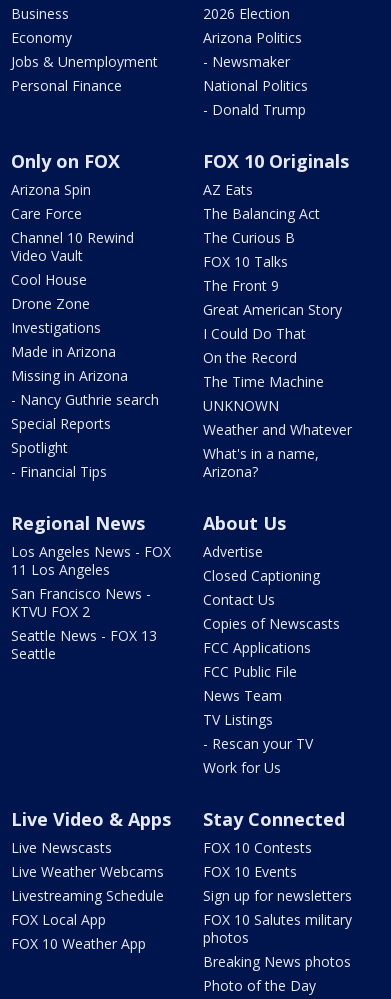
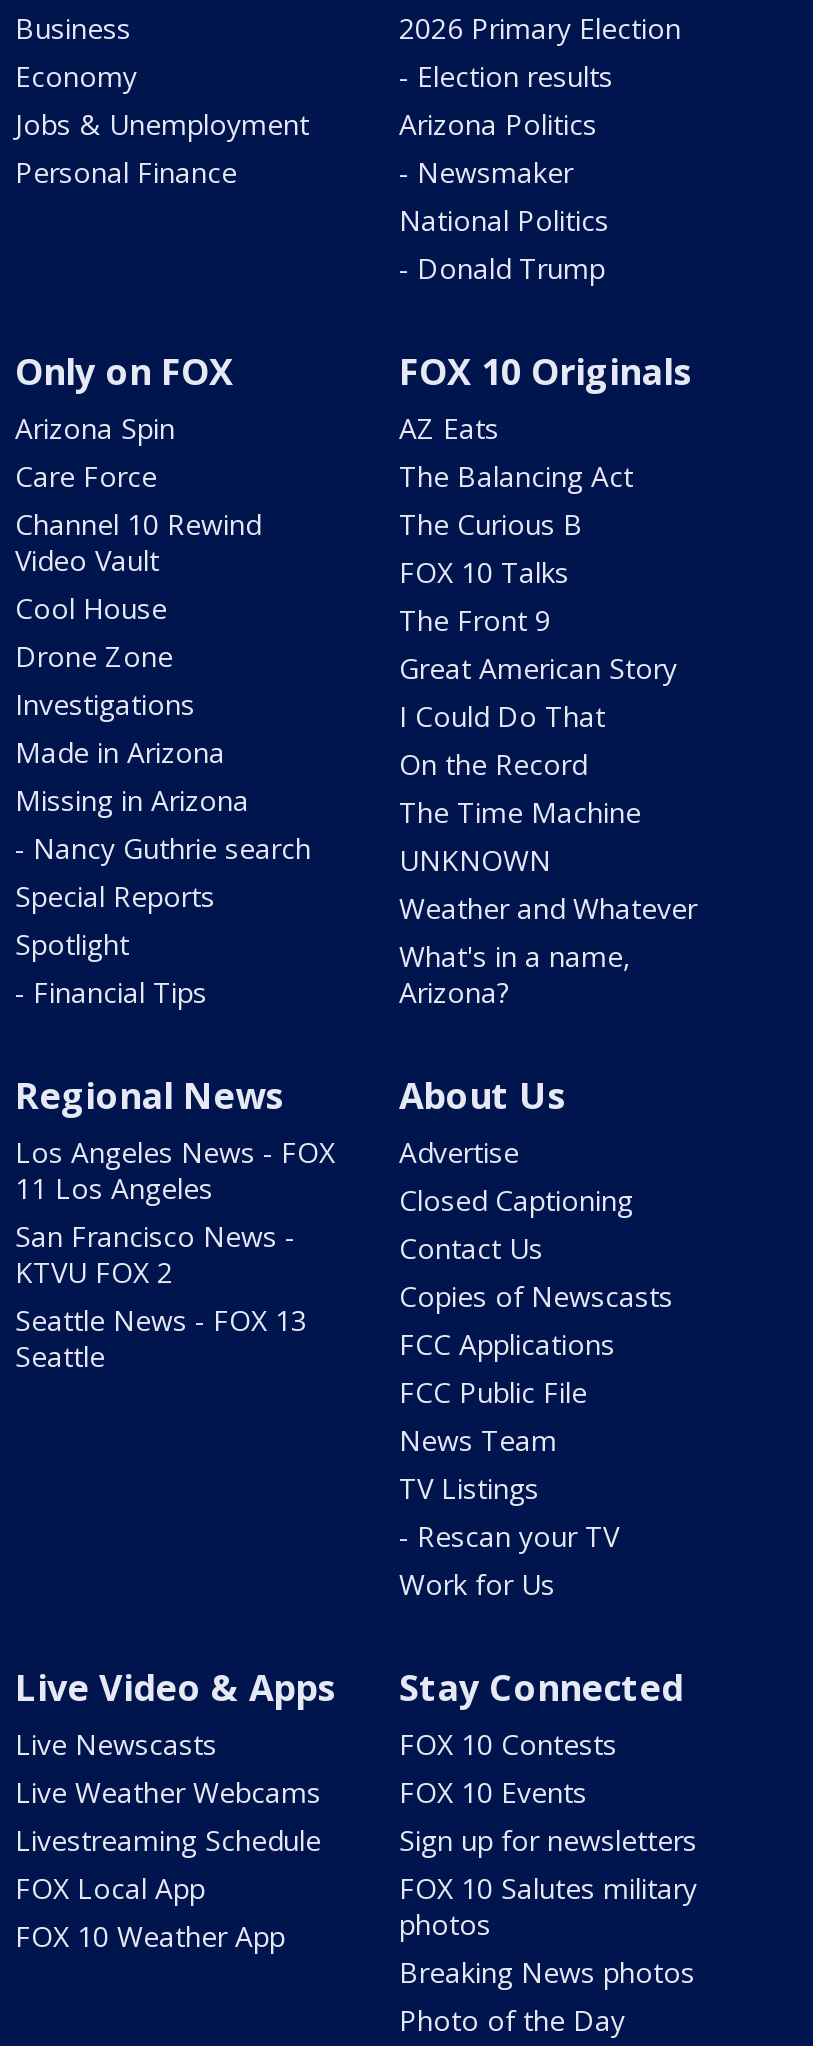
[203,4,290,23] 2026 Election -> [399,9,681,95] 2026 Primary Election | - Election results

